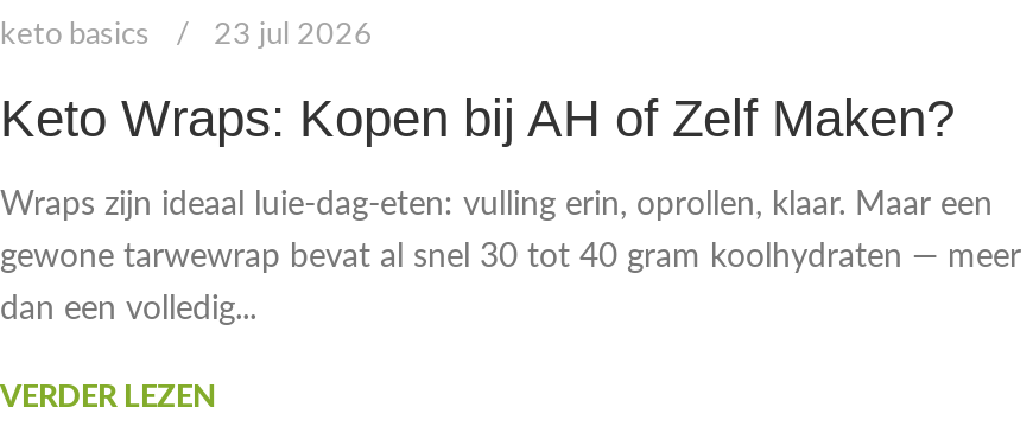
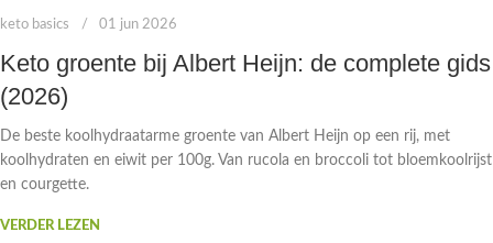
[214,21,373,51] 23 jul 2026 -> [99,18,177,32] 01 jun 2026
[0,89,955,149] Keto Wraps: Kopen bij AH of Zelf Maken? -> [0,50,491,110] Keto groente bij Albert Heijn: de complete gids | (2026)
[0,189,993,222] Wraps zijn ideaal luie-dag-eten: vulling erin, oprollen, klaar. Maar een -> [0,129,450,144] De beste koolhydraatarme groente van Albert Heijn op een rij, met
[0,241,1021,275] gewone tarwewrap bevat al snel 30 tot 40 gram koolhydraten — meer -> [0,153,492,168] koolhydraten en eiwit per 100g. Van rucola en broccoli tot bloemkoolrijst
[0,294,256,327] dan een volledig... -> [0,177,89,193] en courgette.

